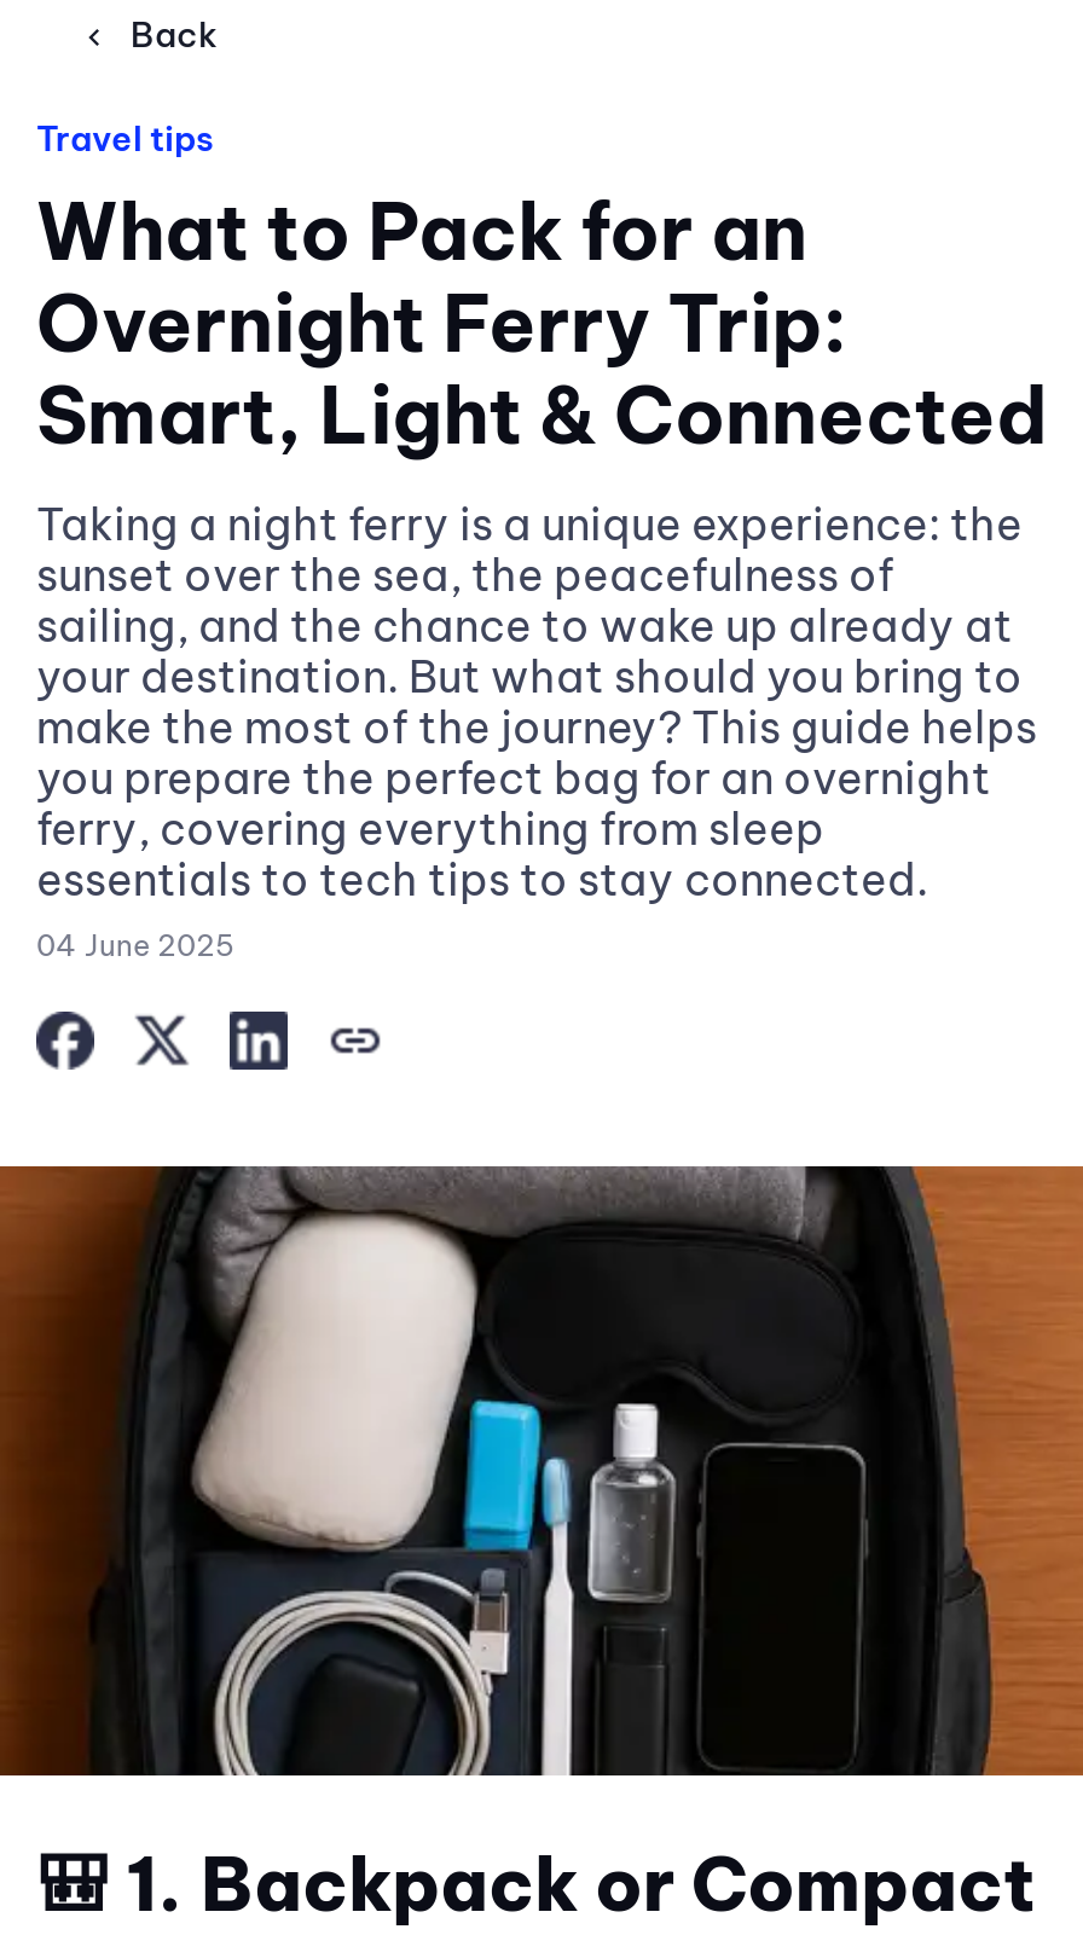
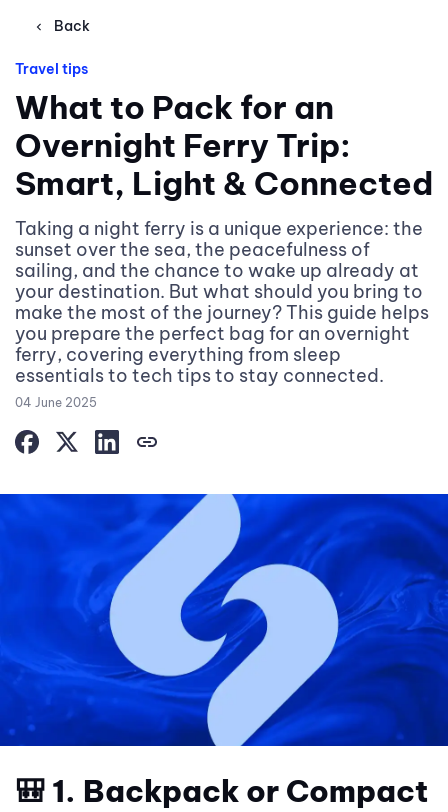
[7,1164,1076,1778] [image] -> [3,493,445,747] [image]

